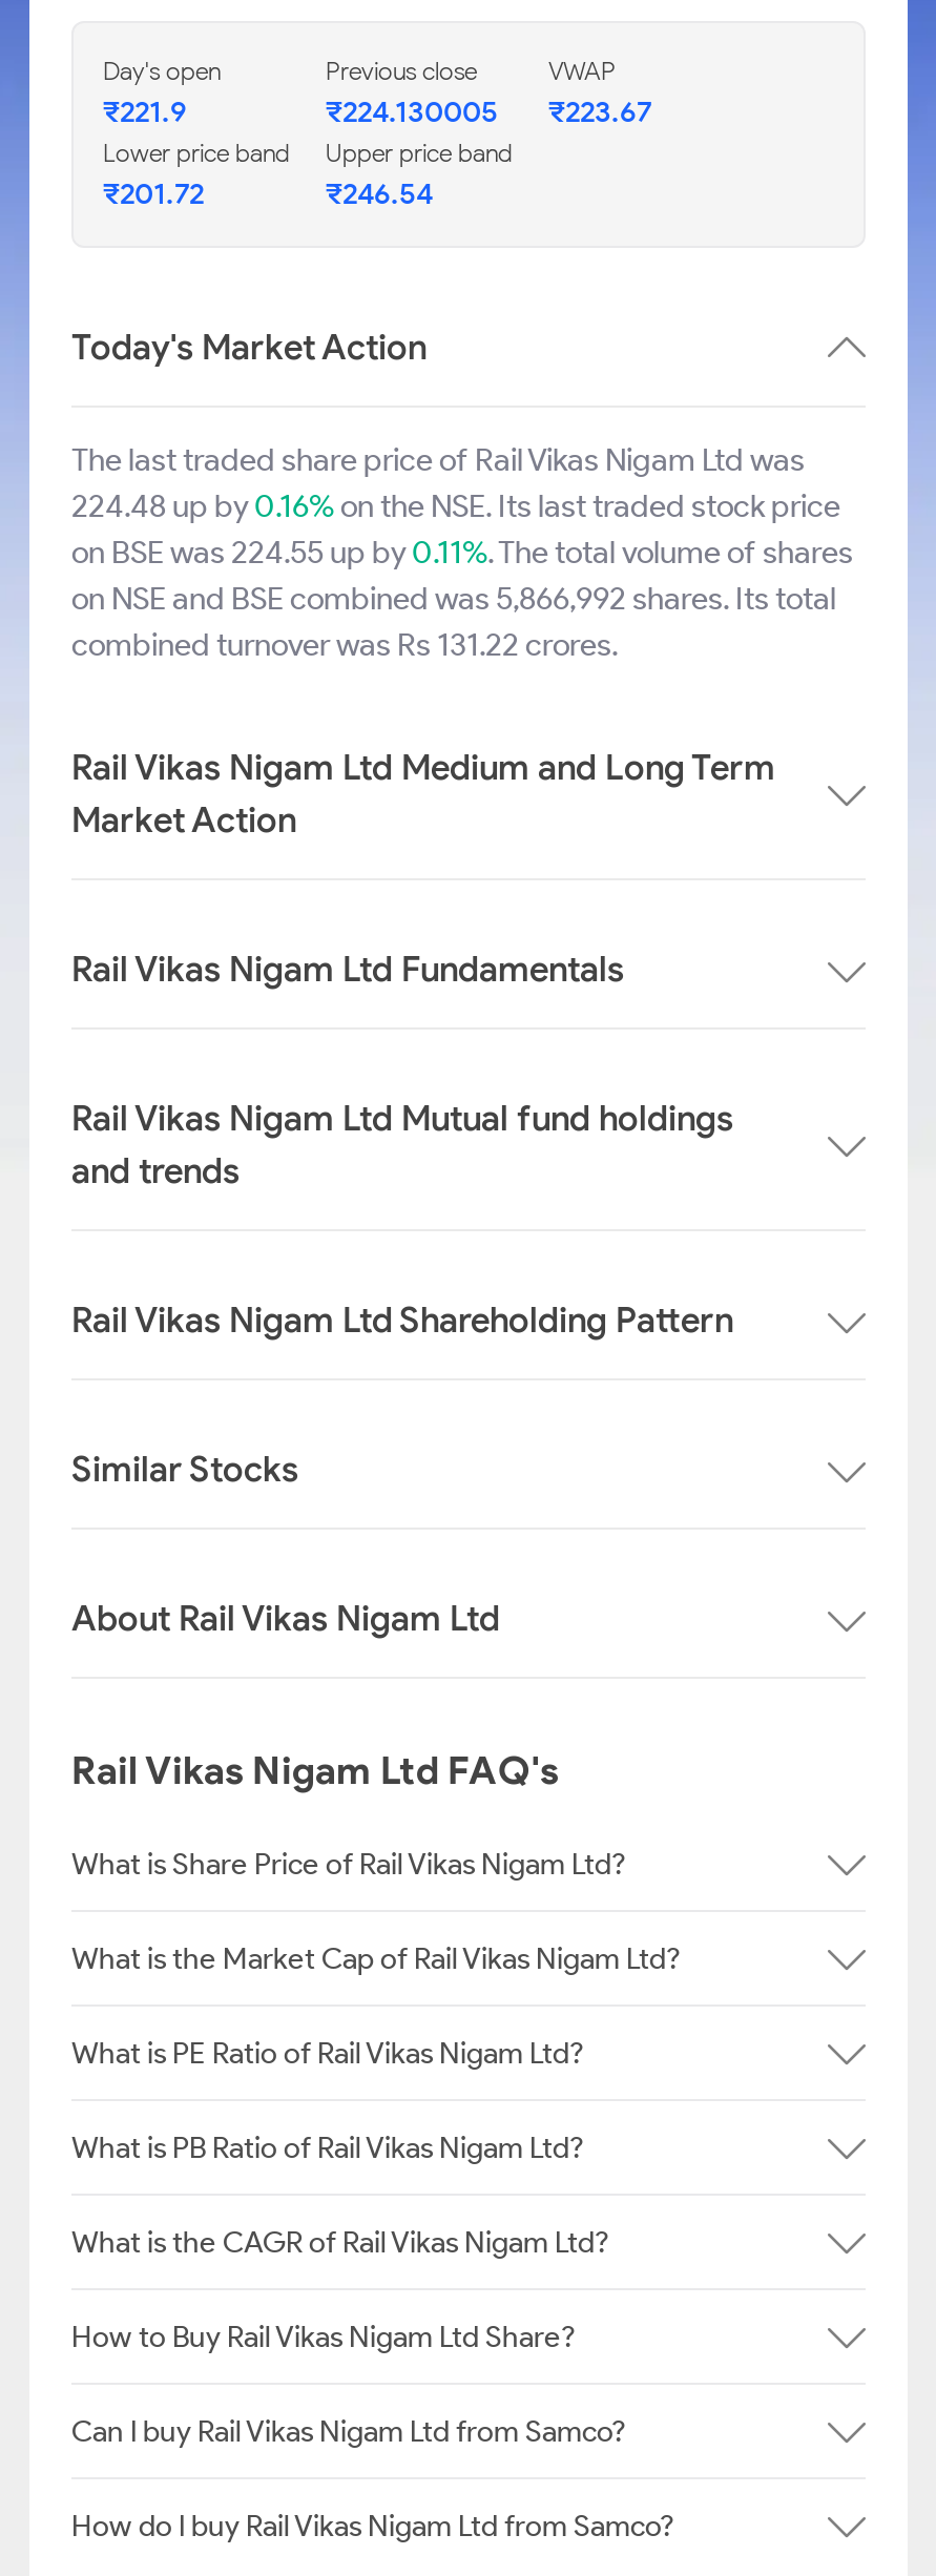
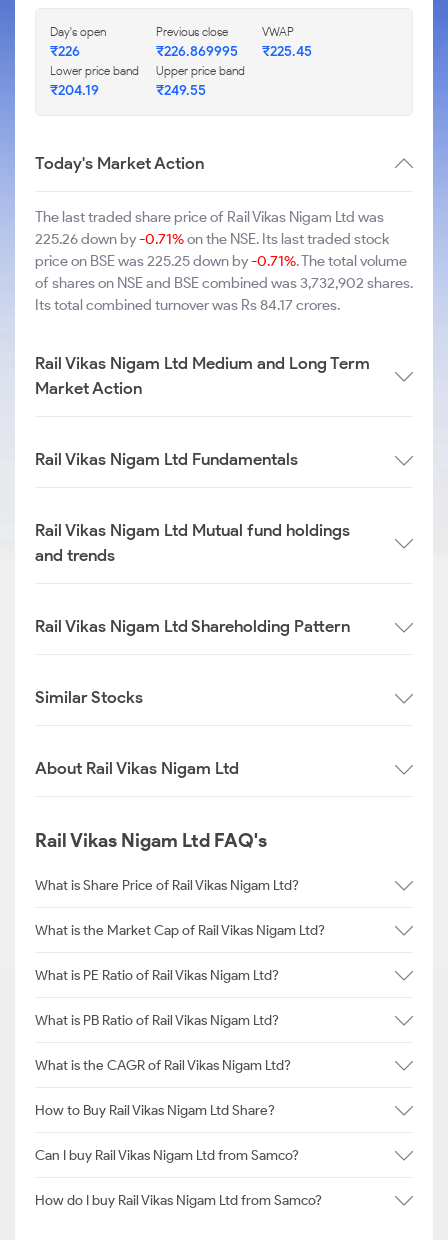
[103,95,187,130] ₹221.9 -> [50,43,80,60] ₹226
[326,95,498,130] ₹224.130005 -> [156,43,238,60] ₹226.869995
[548,95,651,130] ₹223.67 -> [262,43,312,60] ₹225.45
[103,176,204,212] ₹201.72 -> [50,82,99,99] ₹204.19
[326,176,433,212] ₹246.54 -> [156,82,206,99] ₹249.55
[71,487,853,664] 224.48 up by0.16% on the NSE. Its last traded stock price | on BSE was 224.55 up by0.11%. The total volume of shares | on NSE and BSE combined was 5,866,992 shares. Its total | combined turnover was Rs 131.22 crores. -> [35,230,413,314] 225.26 down by-0.71% on the NSE. Its last traded stock | price on BSE was 225.25 down by-0.71%. The total volume | of shares on NSE and BSE combined was 3,732,902 shares. | Its total combined turnover was Rs 84.17 crores.

